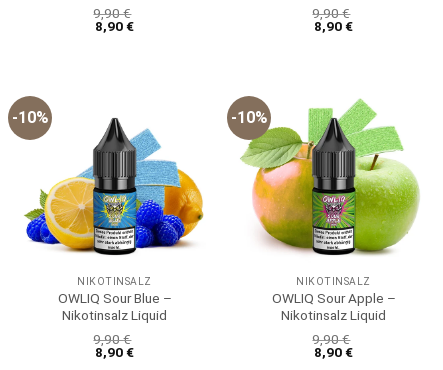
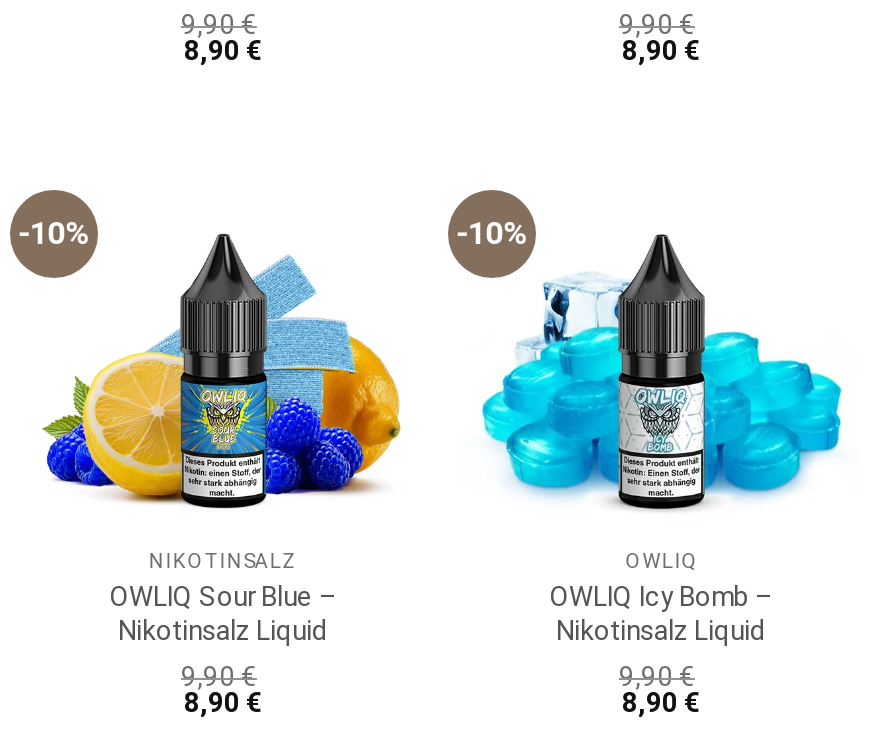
[240,98,424,306] [image] | NIKOTINSALZ | OWLIQ Sour Apple – -> [476,199,844,612] [image] | OWLIQ | OWLIQ Icy Bomb –

